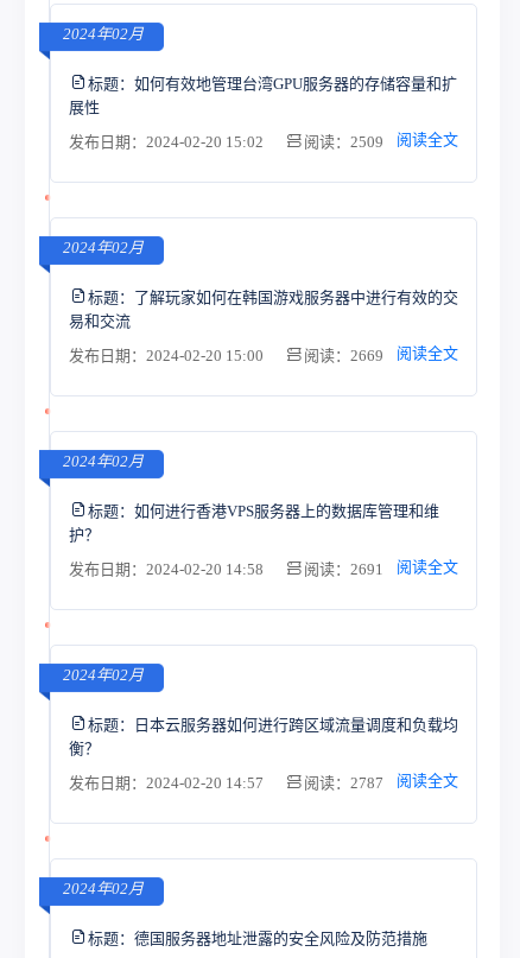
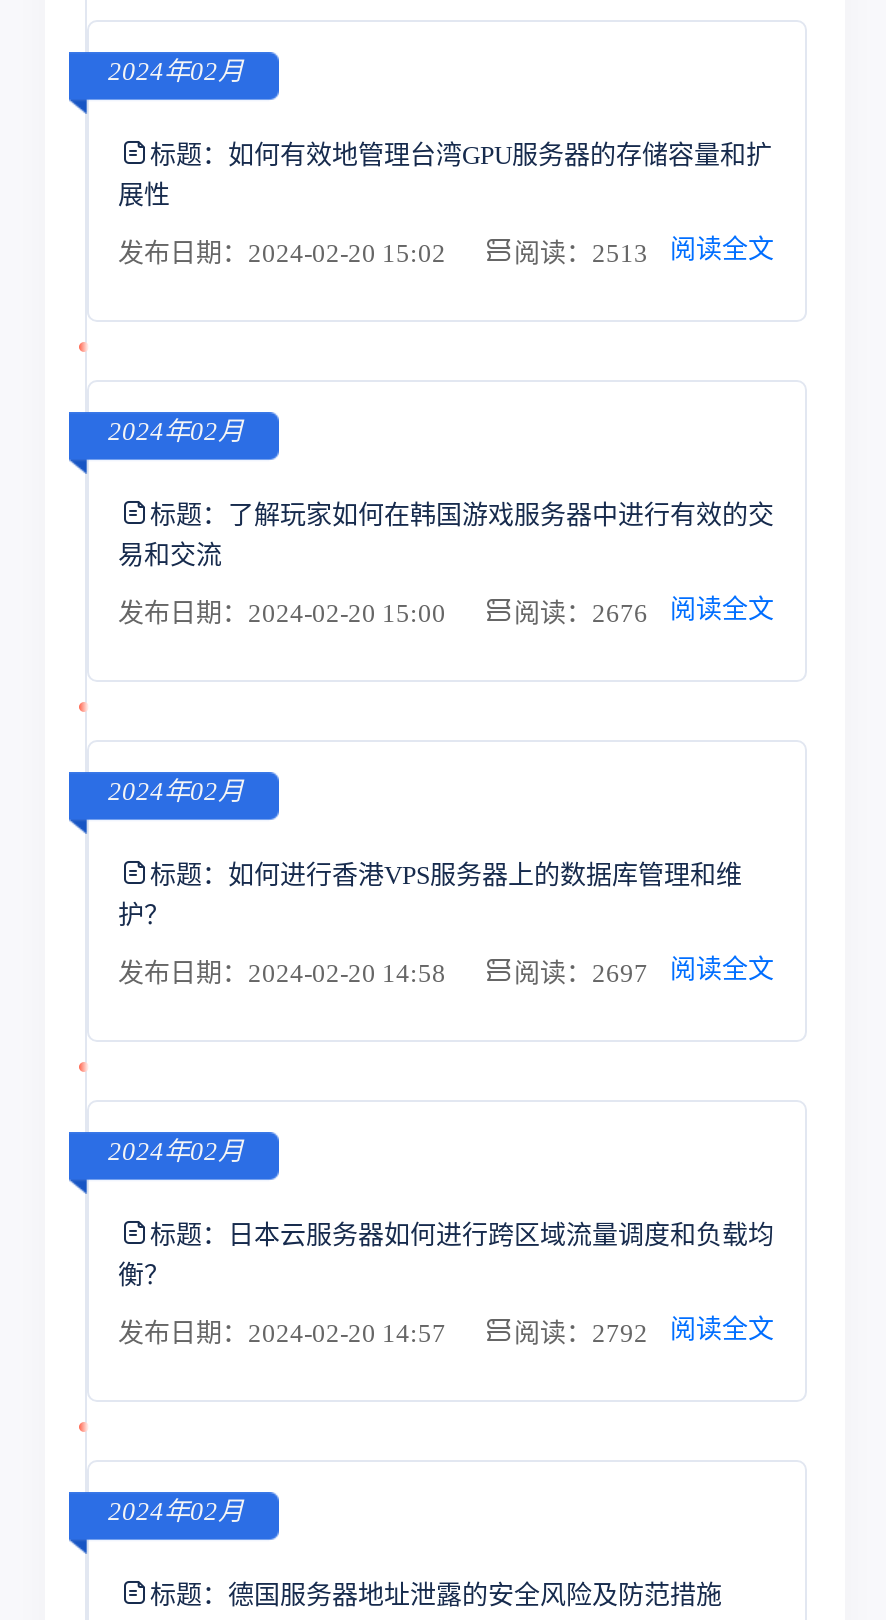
[303,131,458,151] 阅读：2509 阅读全文 -> [514,234,774,268] 阅读：2513 阅读全文
[303,344,458,364] 阅读：2669 阅读全文 -> [514,594,774,628] 阅读：2676 阅读全文
[303,558,458,578] 阅读：2691 阅读全文 -> [514,954,774,988] 阅读：2697 阅读全文
[303,772,458,792] 阅读：2787 阅读全文 -> [514,1314,774,1348] 阅读：2792 阅读全文

